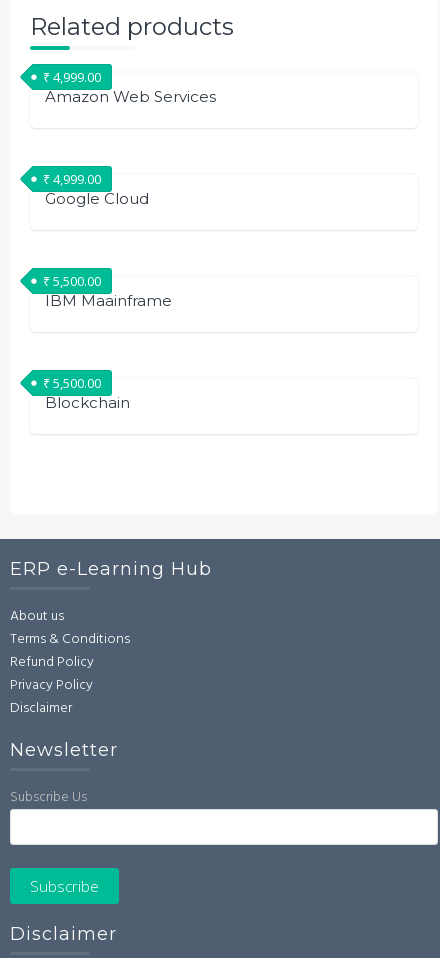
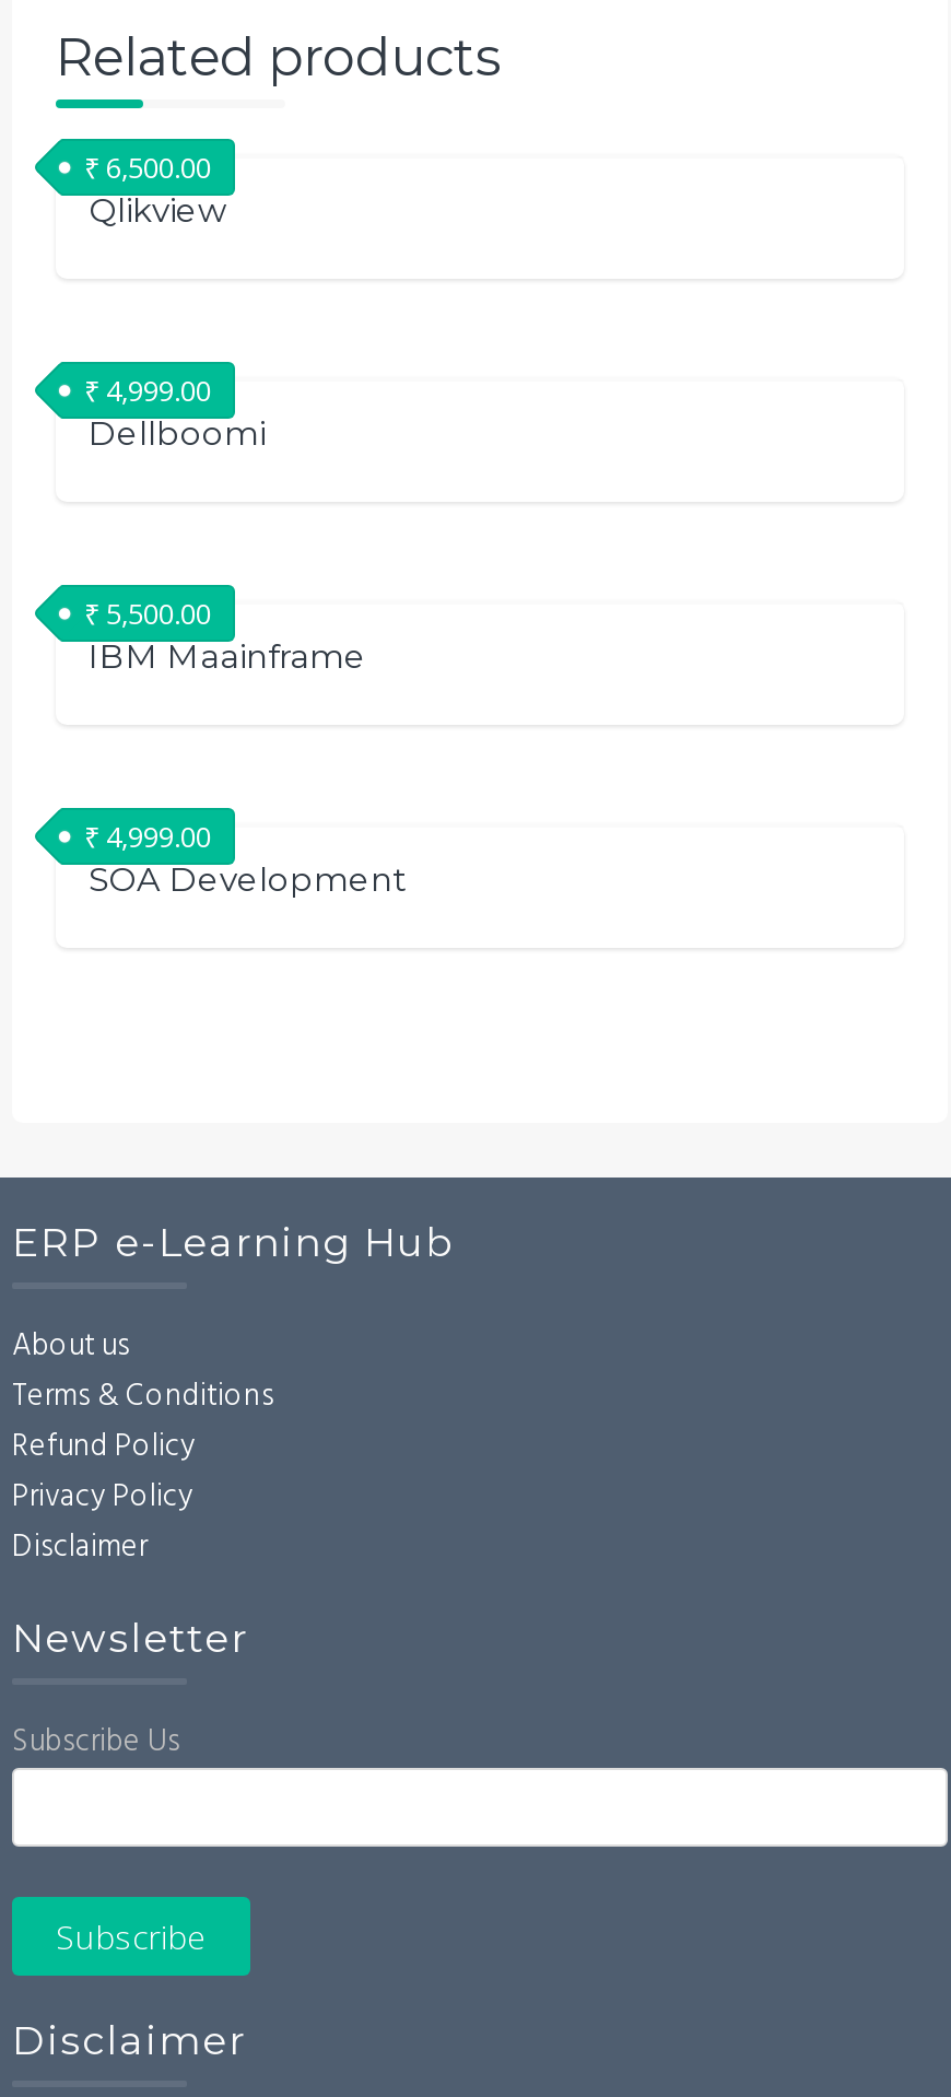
[43,68,101,86] ₹4,999.00 -> [84,148,211,188] ₹6,500.00
[45,87,216,106] Amazon Web Services -> [89,190,226,231] Qlikview
[45,189,149,208] Google Cloud -> [89,412,266,454] Dellboomi
[43,374,101,392] ₹5,500.00 -> [84,816,211,856] ₹4,999.00
[45,393,130,412] Blockchain -> [89,858,406,900] SOA Development

